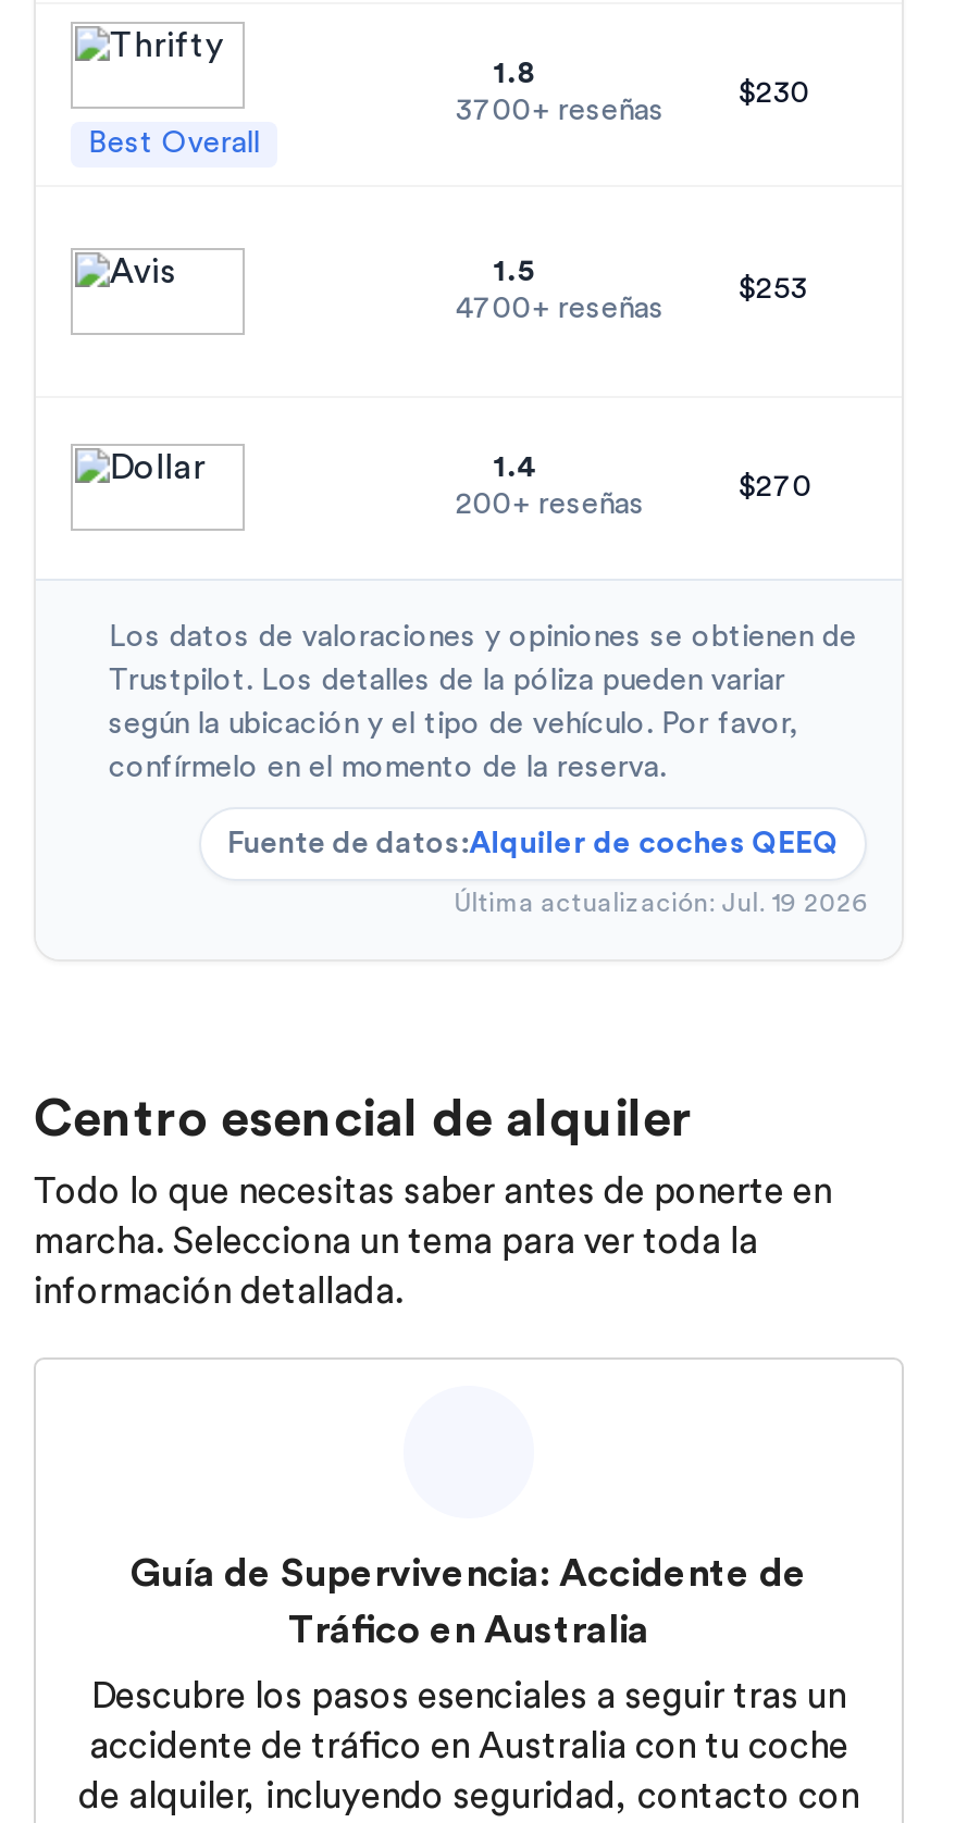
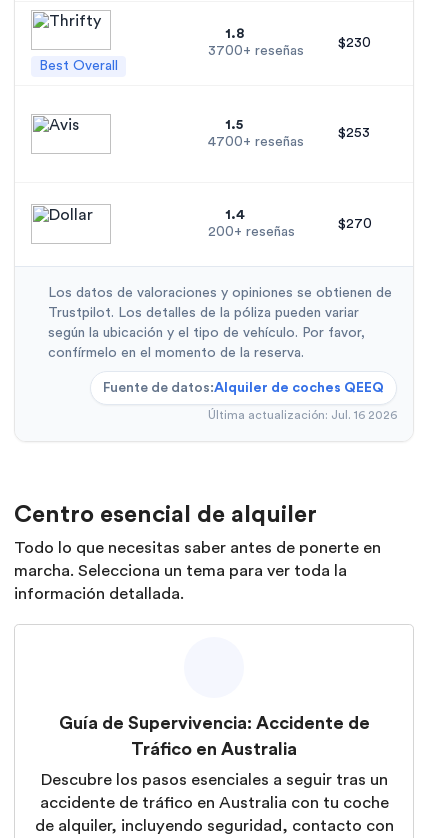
[454,890,867,917] Última actualización: Jul. 19 2026 -> [208,409,397,421] Última actualización: Jul. 16 2026

